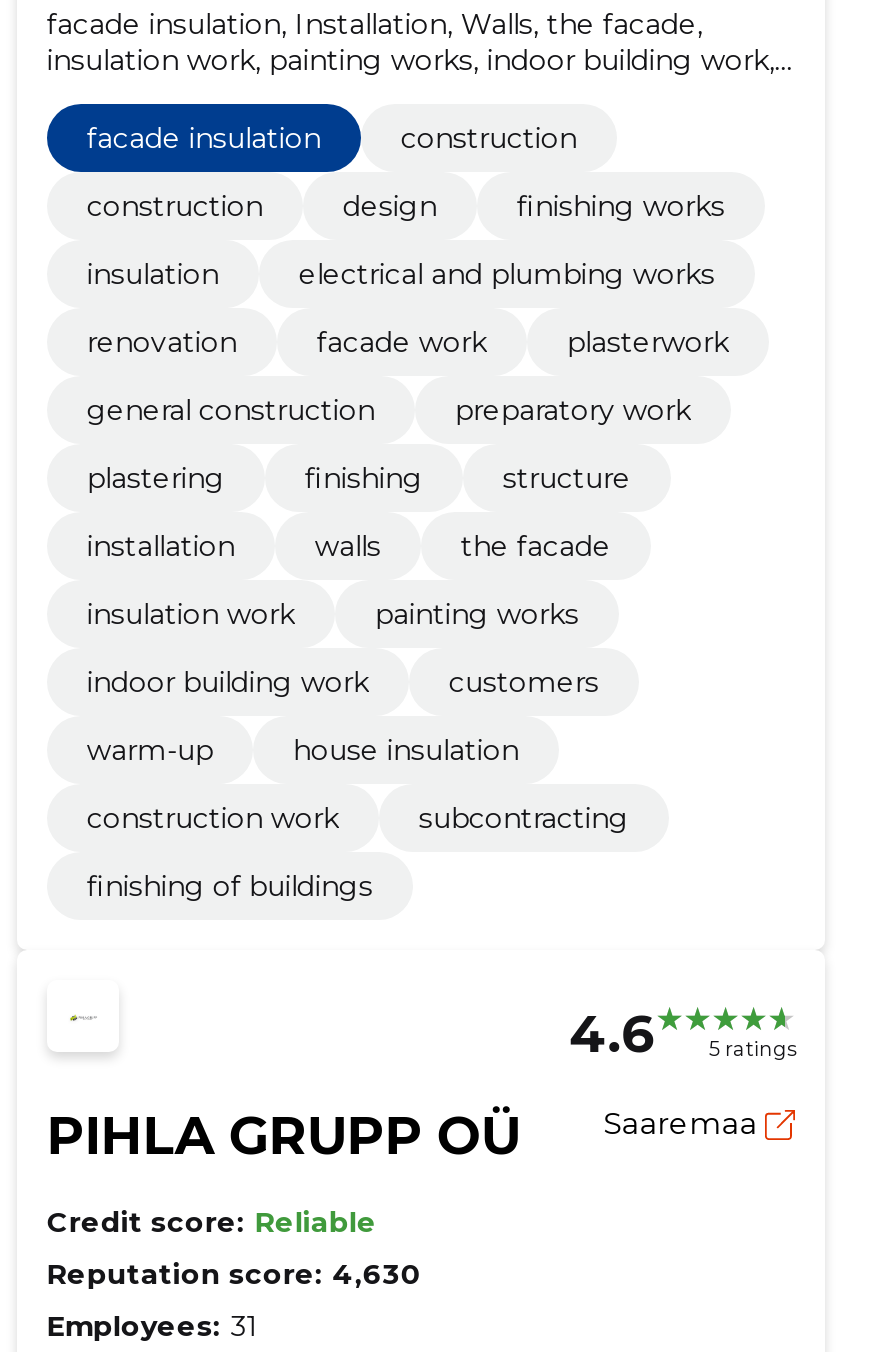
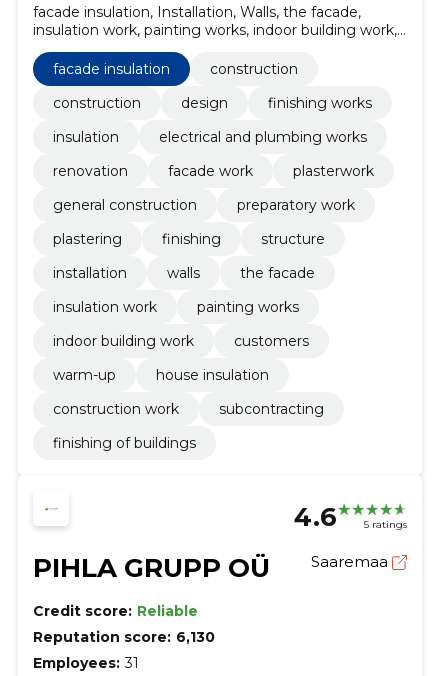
[47,1256,421,1292] Reputation score: 4,630 -> [33,628,215,646] Reputation score: 6,130

